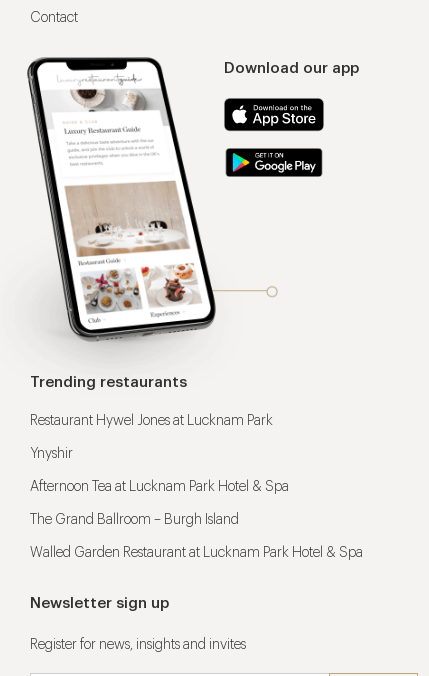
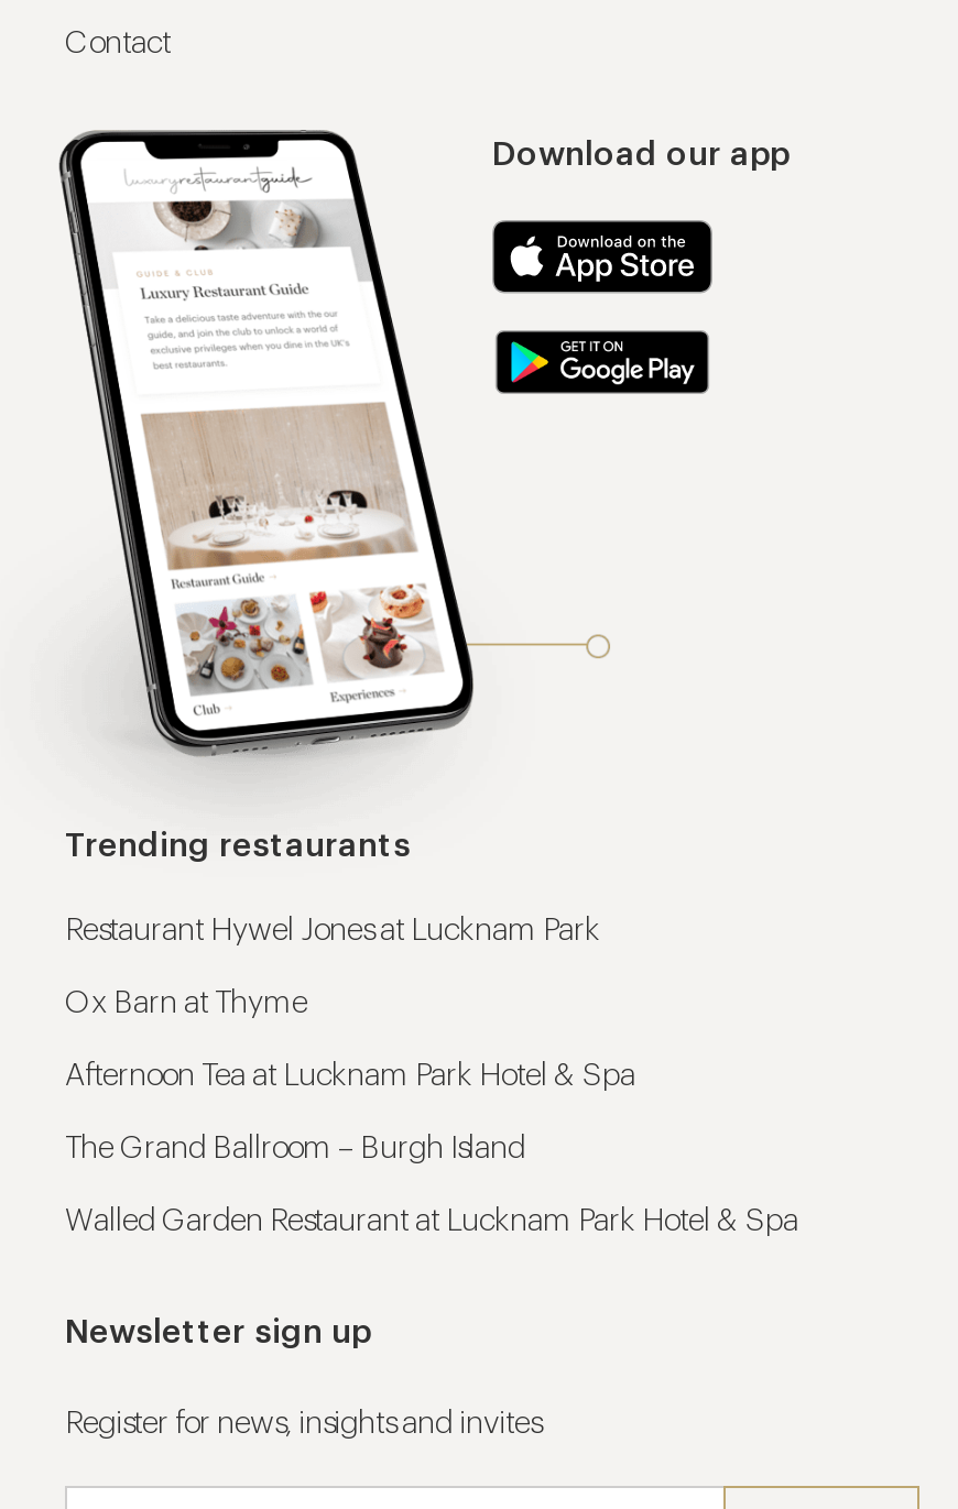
[30,447,73,461] Ynyshir -> [65,988,307,1019] Ox Barn at Thyme

